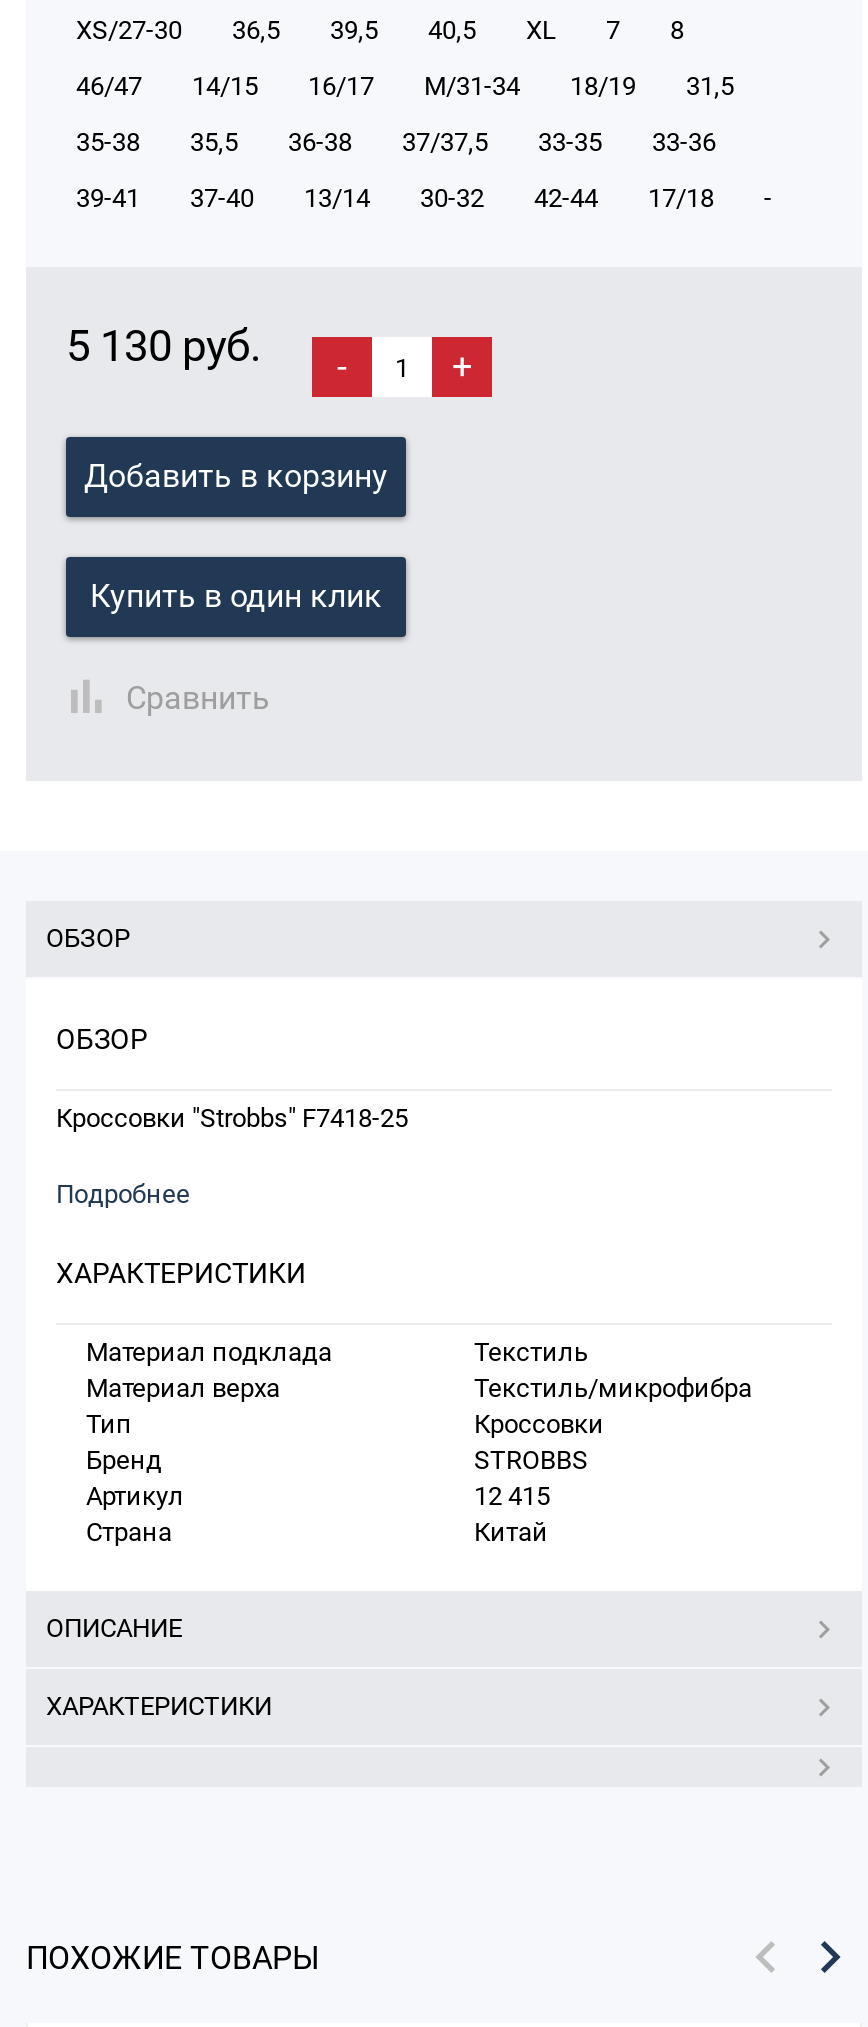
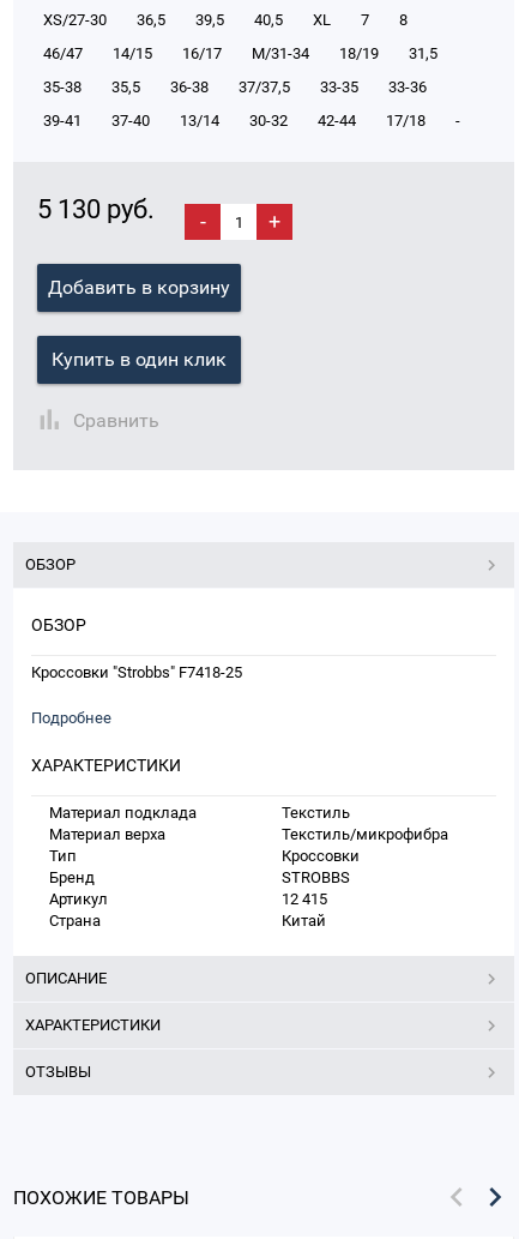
none -> [25,1063,91,1081] ОТЗЫВЫ

